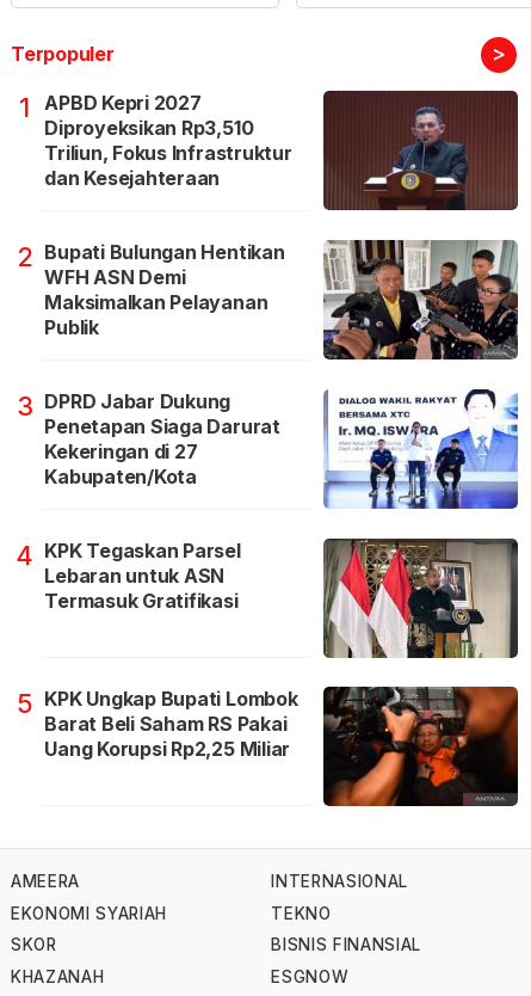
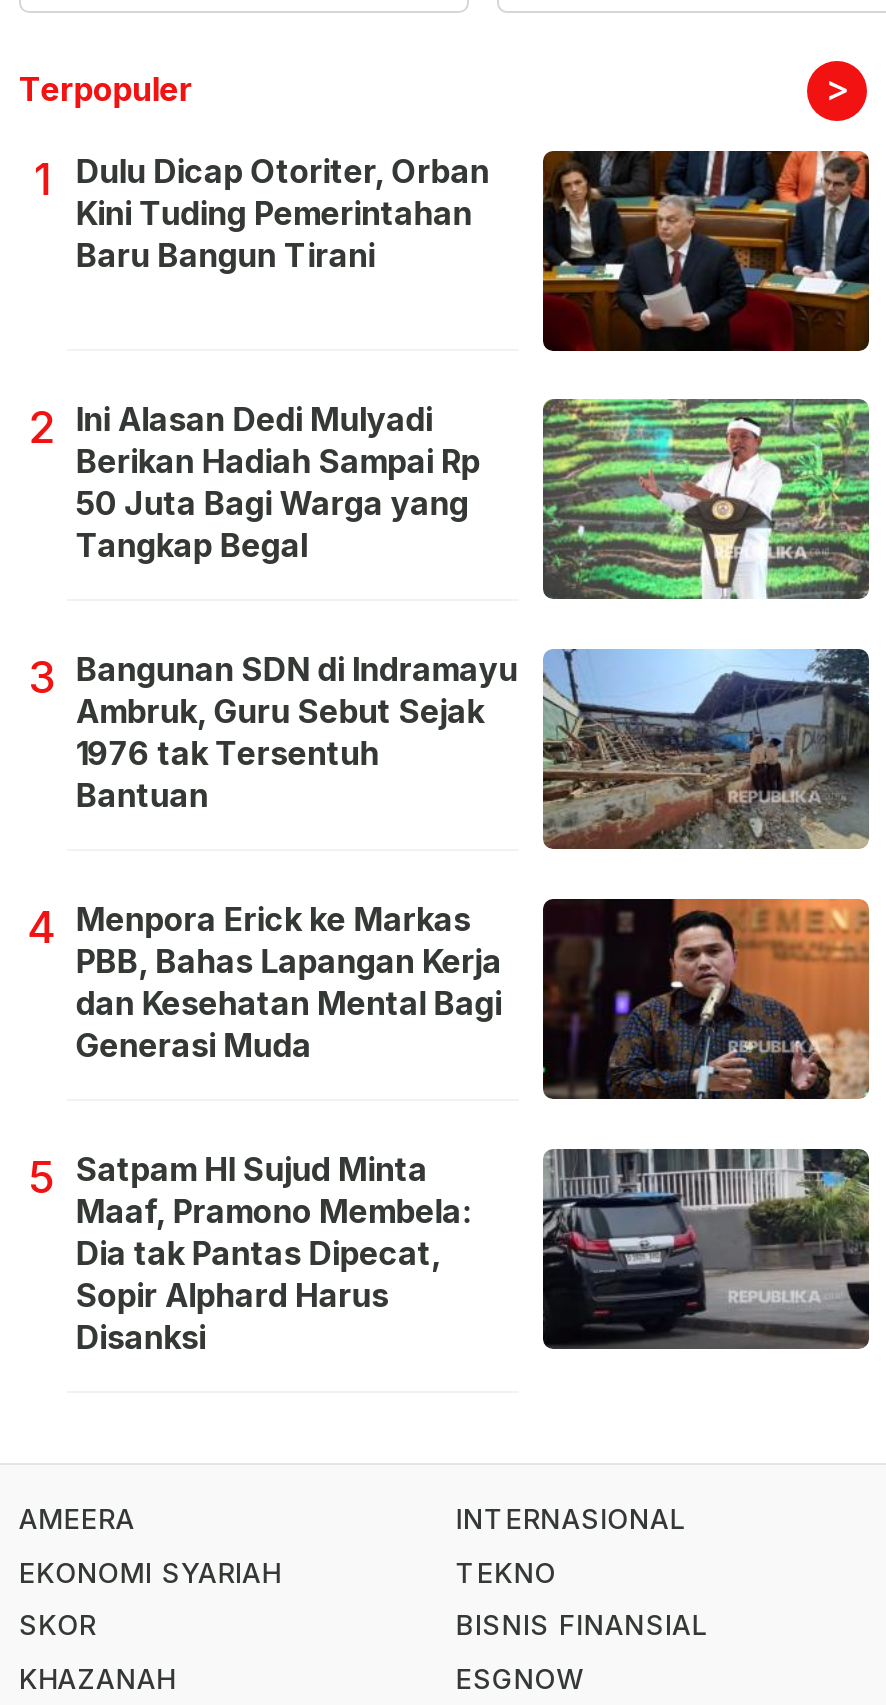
[45,90,518,210] [image] | APBD Kepri 2027 | Diproyeksikan Rp3,510 | Triliun, Fokus Infrastruktur | dan Kesejahteraan -> [76,149,869,353] [image] | Dulu Dicap Otoriter, Orban | Kini Tuding Pemerintahan | Baru Bangun Tirani
[16,239,519,361] [image] | 2 Bupati Bulungan Hentikan | WFH ASN Demi | Maksimalkan Pelayanan | Publik -> [28,397,871,601] [image] | 2 Ini Alasan Dedi Mulyadi | Berikan Hadiah Sampai Rp | 50 Juta Bagi Warga yang | Tangkap Begal
[16,388,519,510] [image] | 3 DPRD Jabar Dukung | Penetapan Siaga Darurat | Kekeringan di 27 | Kabupaten/Kota -> [28,647,871,851] [image] | 3 Bangunan SDN di Indramayu | Ambruk, Guru Sebut Sejak | 1976 tak Tersentuh | Bantuan
[16,539,241,613] 4 KPK Tegaskan Parsel | Lebaran untuk ASN | Termasuk Gratifikasi -> [27,900,502,1066] 4 Menpora Erick ke Markas | PBB, Bahas Lapangan Kerja | dan Kesehatan Mental Bagi | Generasi Muda
[323,537,519,658] [image] -> [543,897,871,1101] [image]
[16,685,518,807] [image] | 5 KPK Ungkap Bupati Lombok | Barat Beli Saham RS Pakai | Uang Korupsi Rp2,25 Miliar -> [28,1147,871,1358] [image] | 5 Satpam HI Sujud Minta | Maaf, Pramono Membela: | Dia tak Pantas Dipecat, | Sopir Alphard Harus | Disanksi

